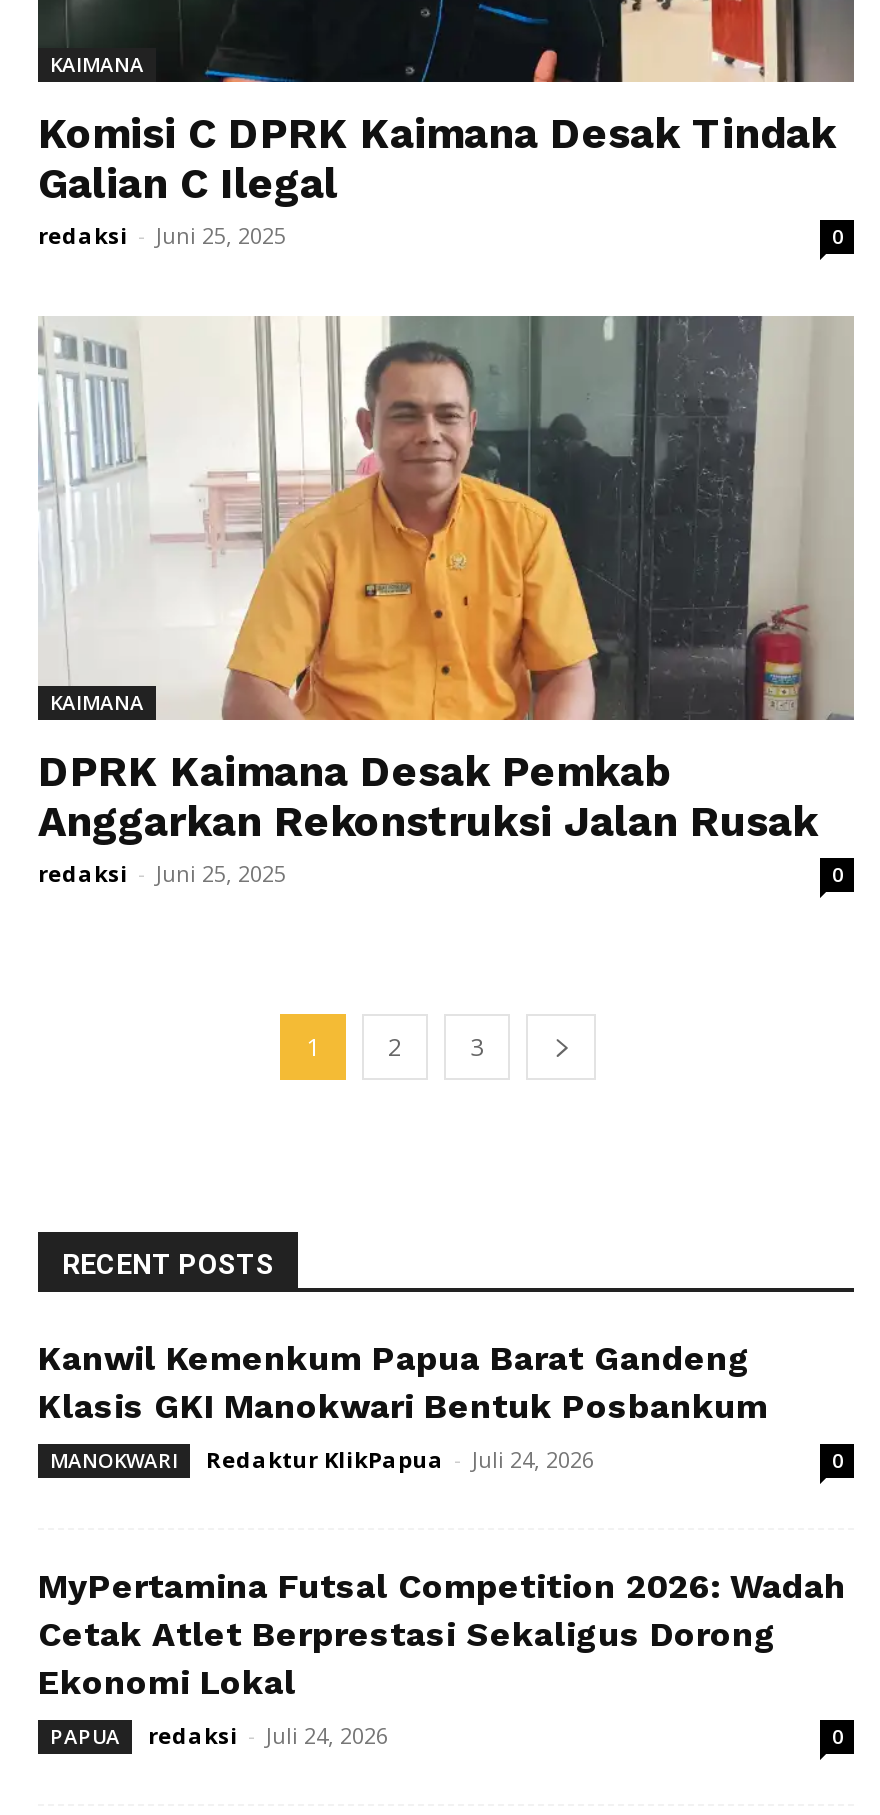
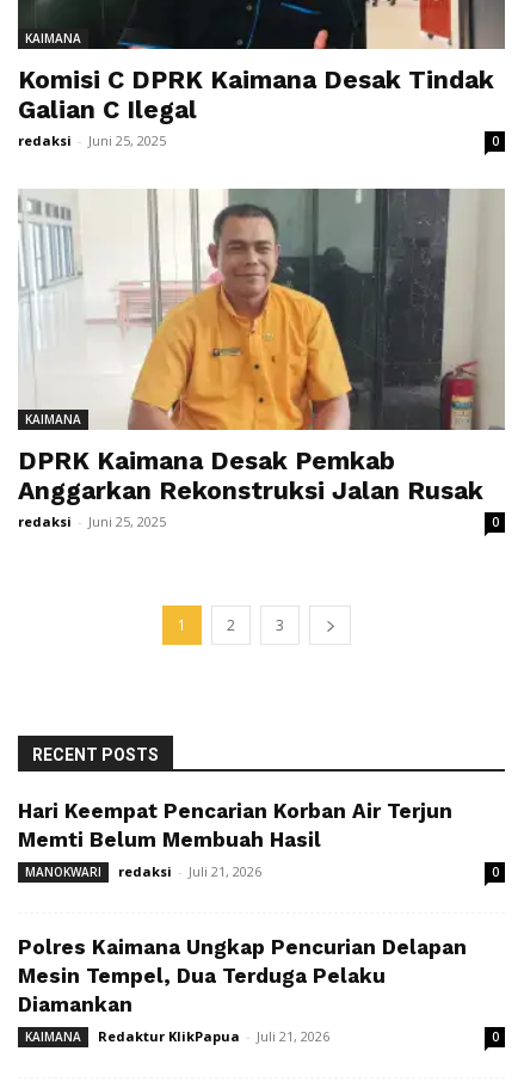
[38,1338,768,1426] Kanwil Kemenkum Papua Barat Gandeng | Klasis GKI Manokwari Bentuk Posbankum -> [18,799,452,851] Hari Keempat Pencarian Korban Air Terjun | Memti Belum Membuah Hasil
[206,1444,594,1474] Redaktur KlikPapua - Juli 24, 2026 -> [118,862,261,880] redaksi - Juli 21, 2026
[38,1566,846,1702] MyPertamina Futsal Competition 2026: Wadah | Cetak Atlet Berprestasi Sekaligus Dorong | Ekonomi Lokal -> [18,935,467,1016] Polres Kaimana Ungkap Pencurian Delapan | Mesin Tempel, Dua Terduga Pelaku | Diamankan
[50,1720,388,1750] PAPUA | redaksi - Juli 24, 2026 -> [25,1027,329,1045] KAIMANA | Redaktur KlikPapua - Juli 21, 2026

